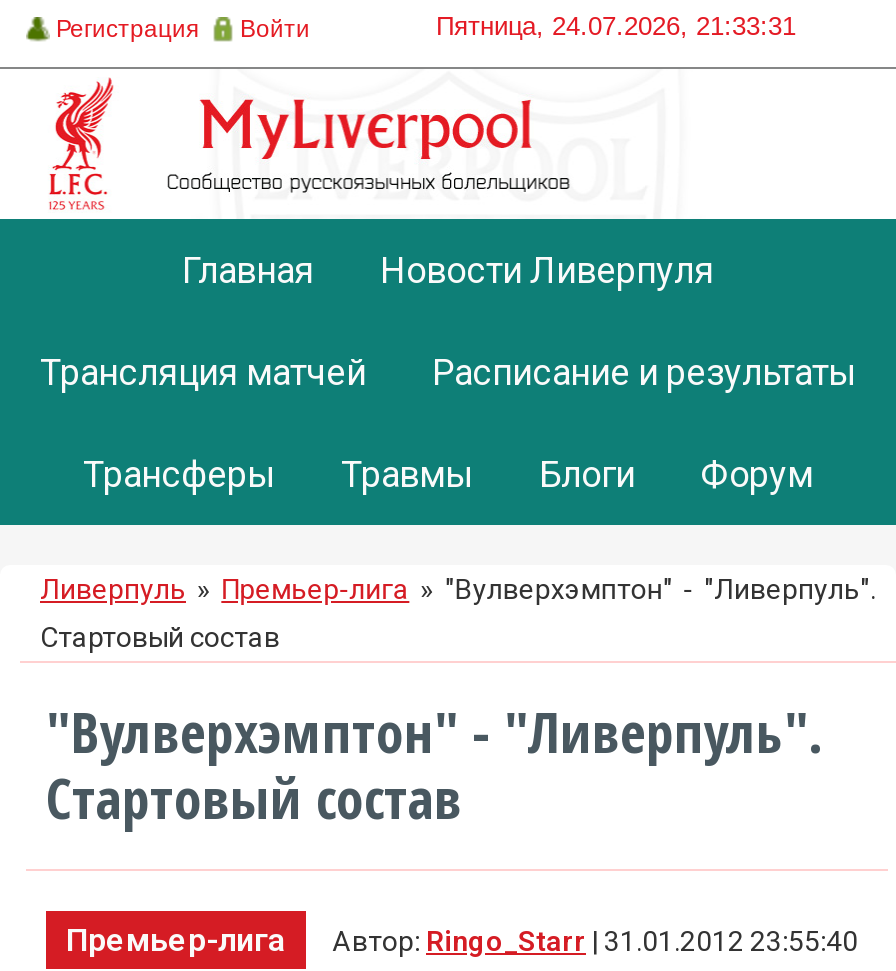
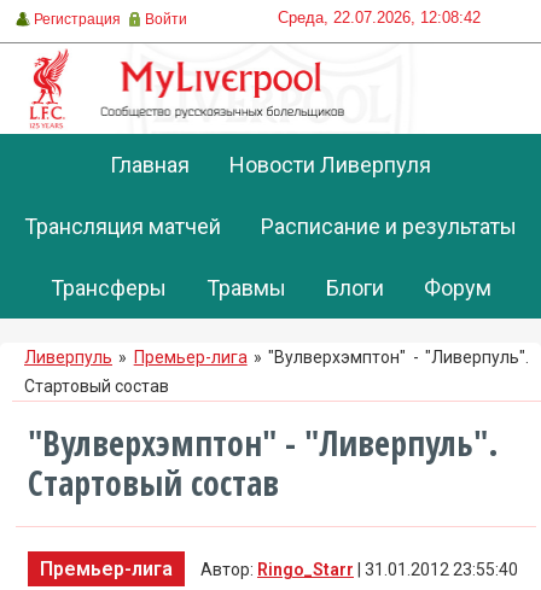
[436,11,796,41] Пятница, 24.07.2026, 21:33:31 -> [278,8,481,27] Среда, 22.07.2026, 12:08:42

